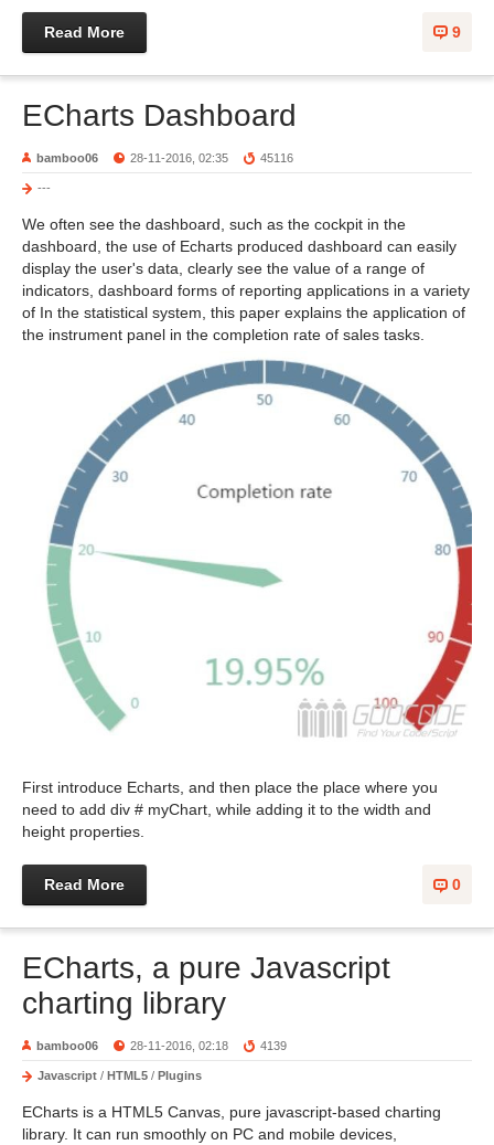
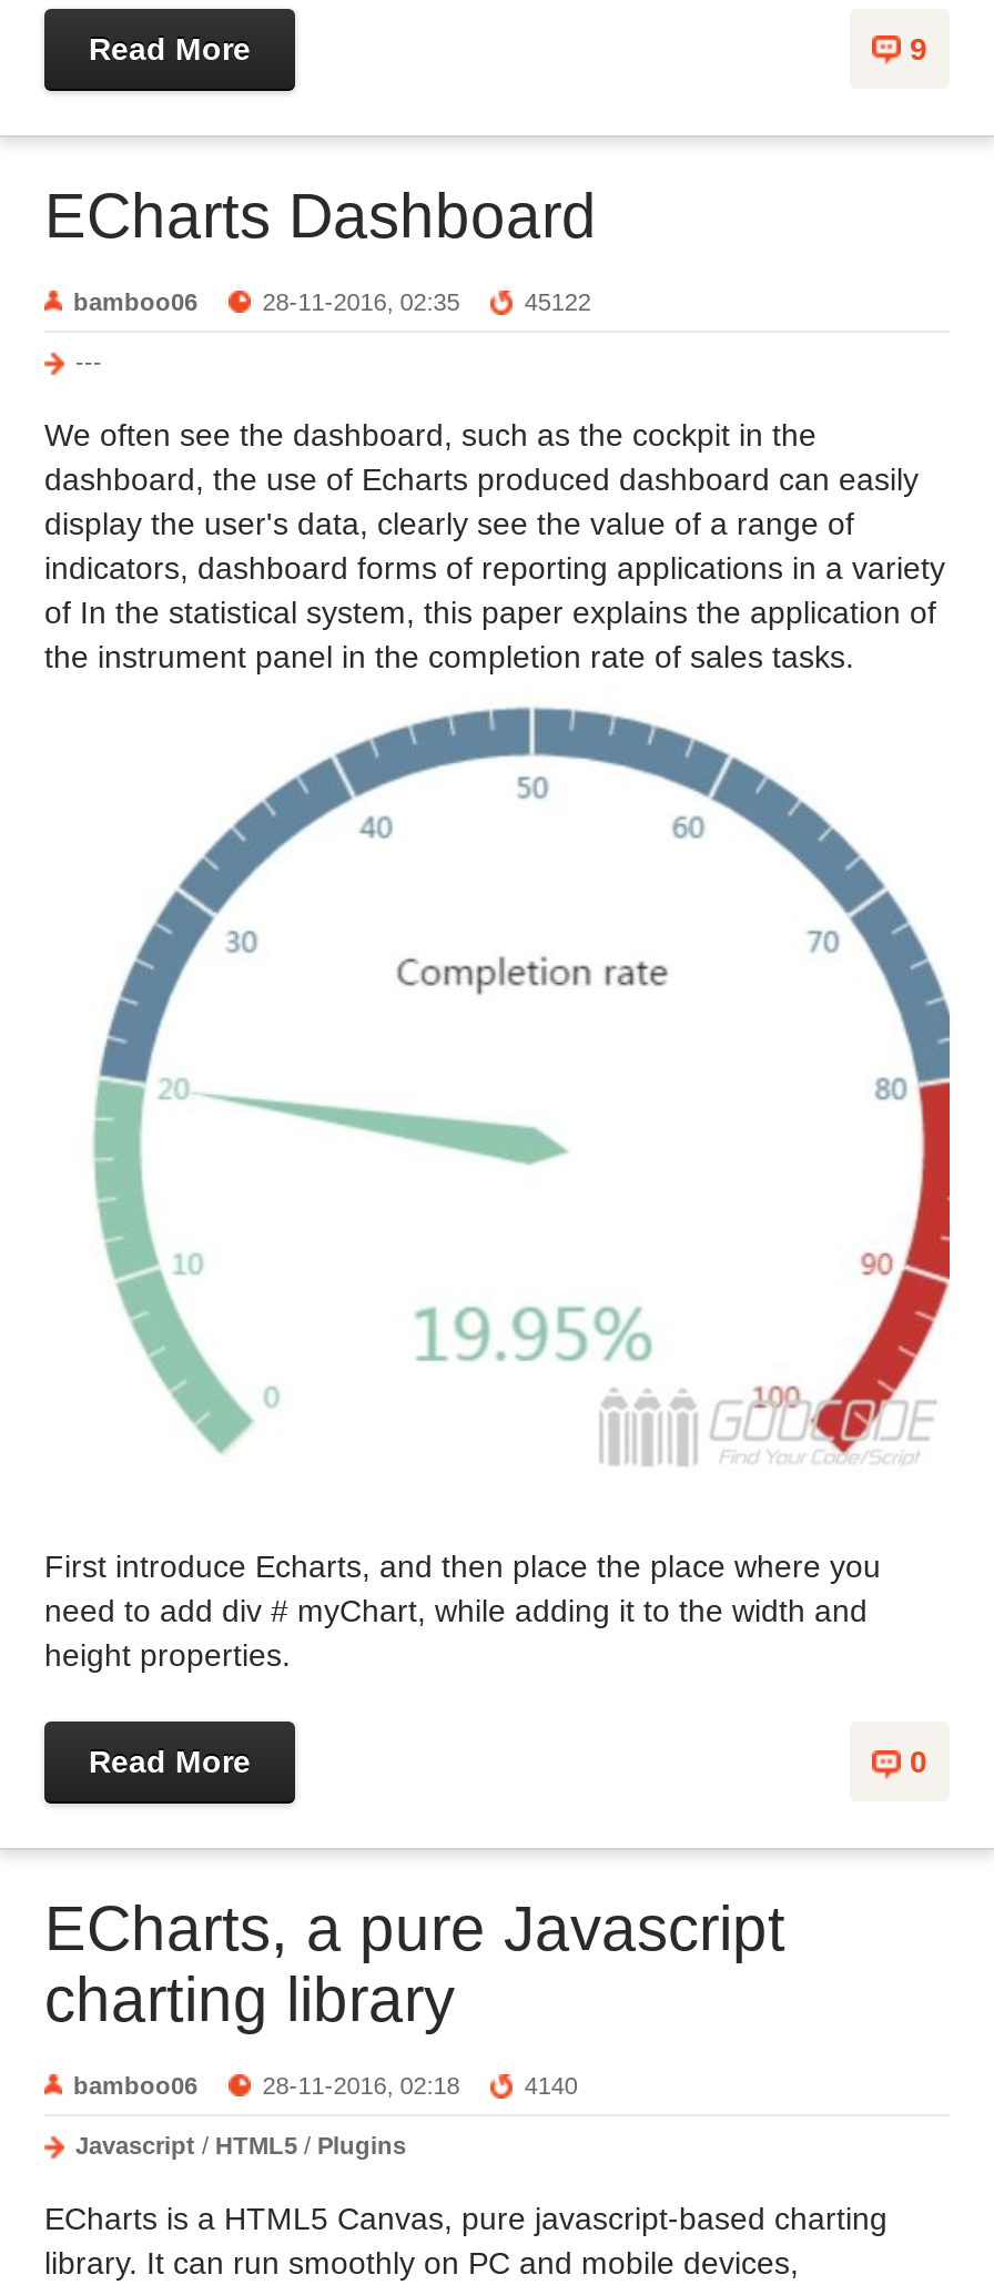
[261,151,294,164] 45116 -> [525,288,591,314] 45122
[261,1039,287,1052] 4139 -> [525,2072,578,2099] 4140

